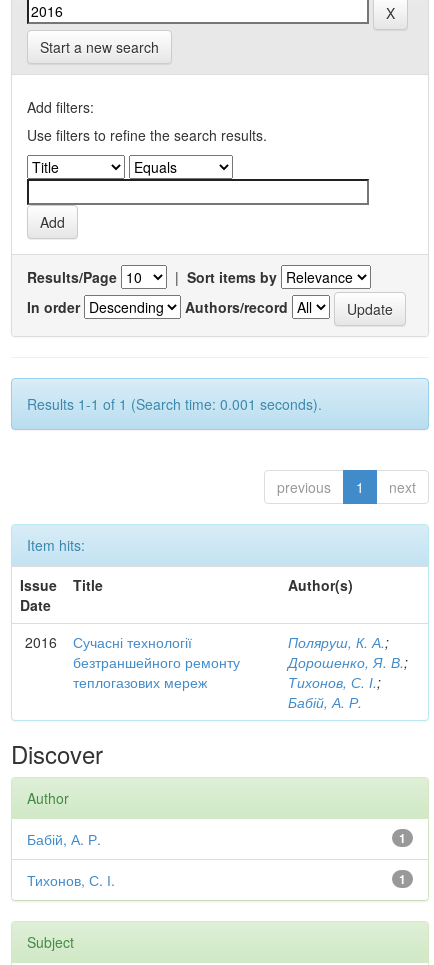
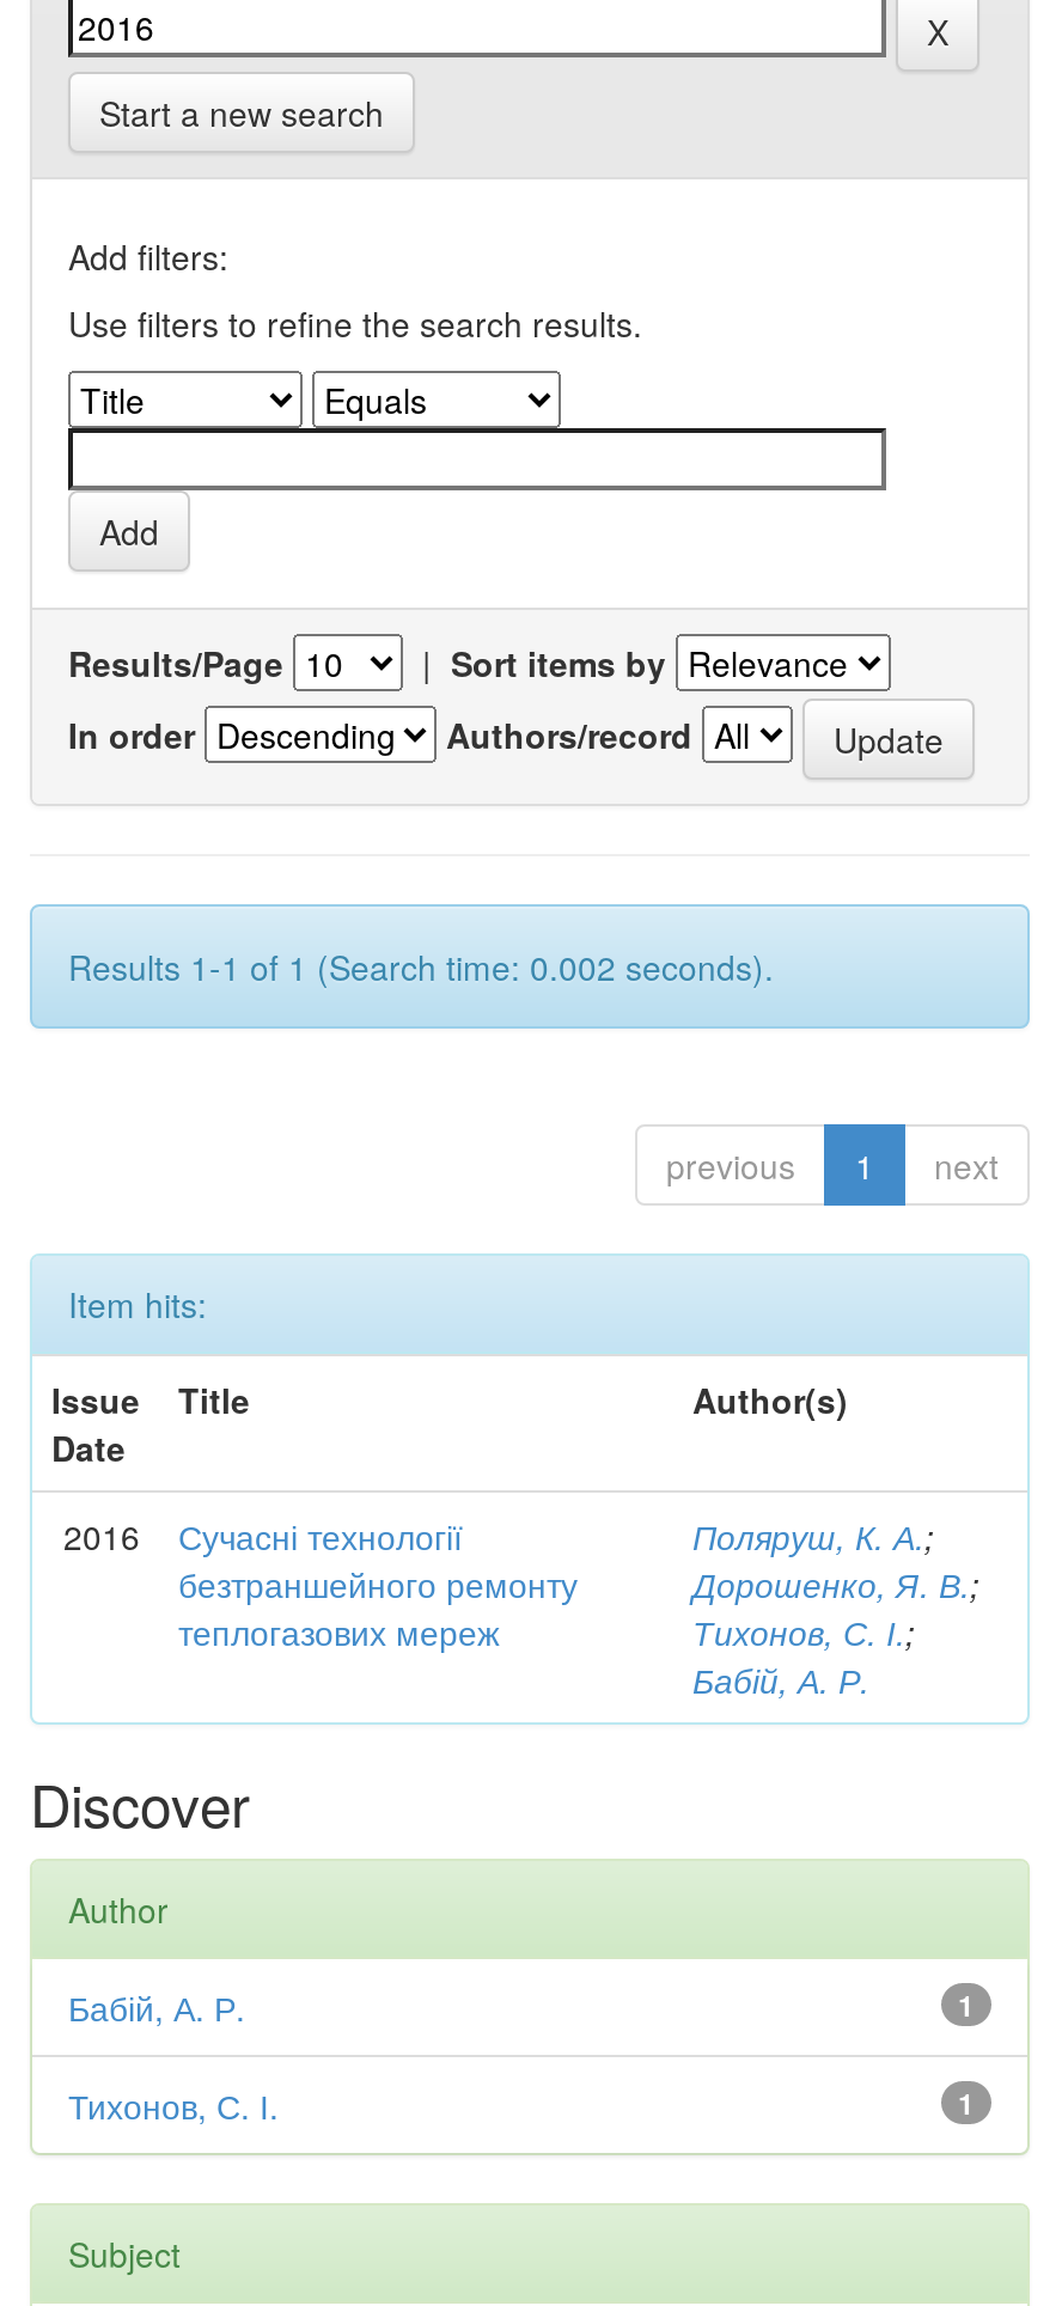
[27,394,322,414] Results 1-1 of 1 (Search time: 0.001 seconds). -> [68,942,774,990] Results 1-1 of 1 (Search time: 0.002 seconds).

